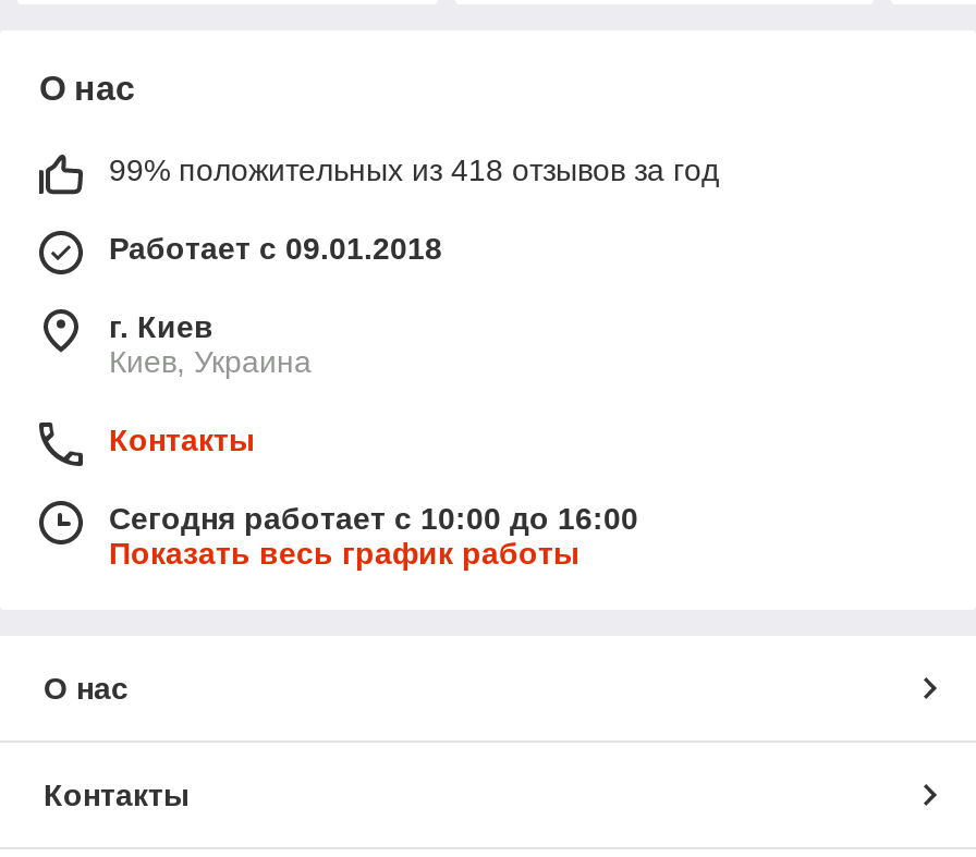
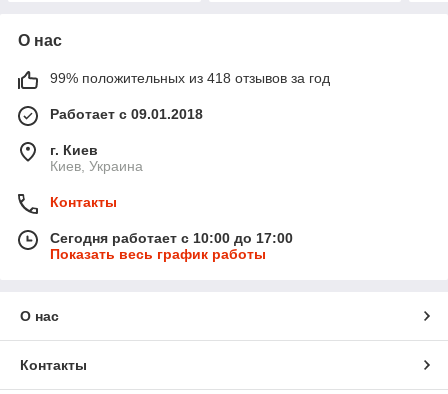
[109,500,638,535] Сегодня работает с 10:00 до 16:00 -> [50,230,293,246] Сегодня работает с 10:00 до 17:00

